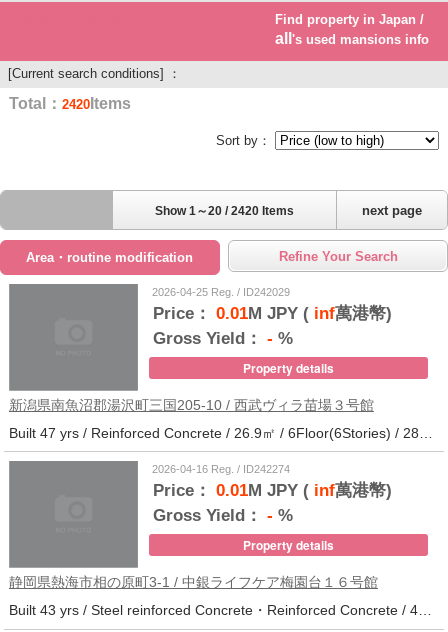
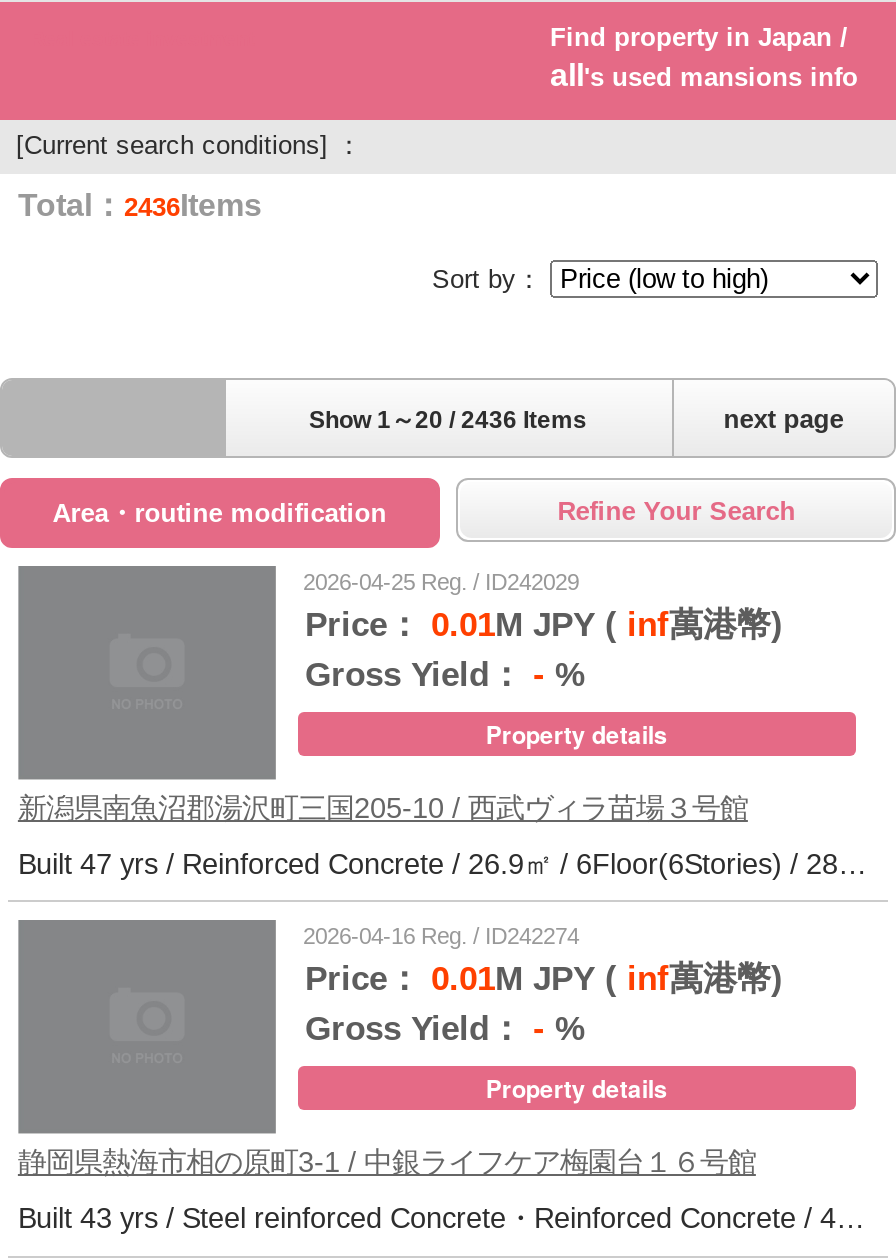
[9,95,131,112] Total：2420Items -> [18,189,262,223] Total：2436Items
[154,204,293,218] Show 1～20 / 2420 Items -> [309,407,587,435] Show 1～20 / 2436 Items

